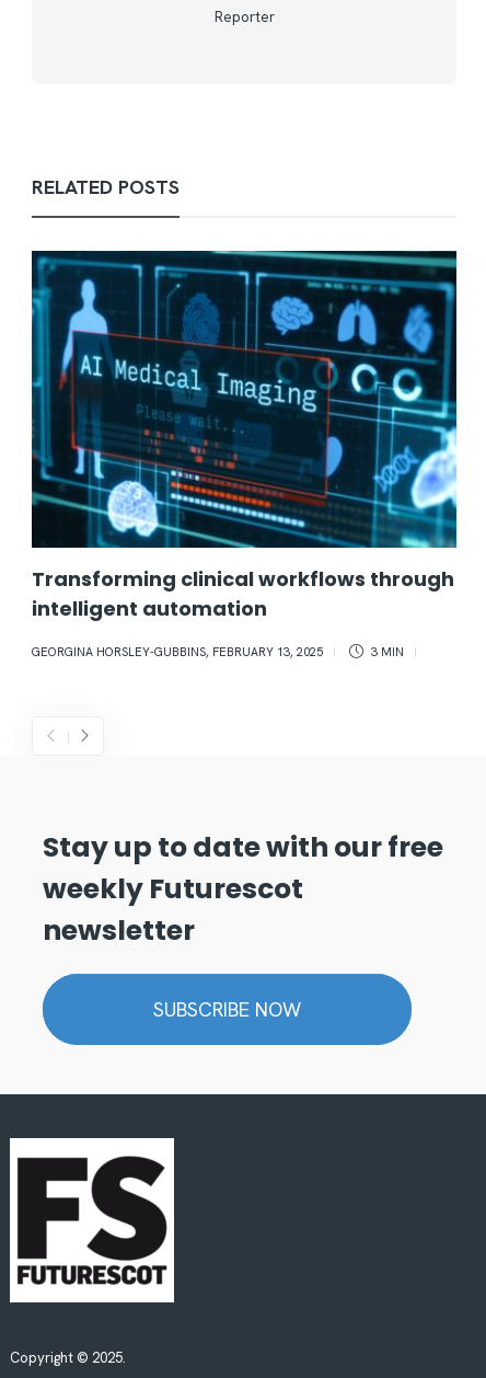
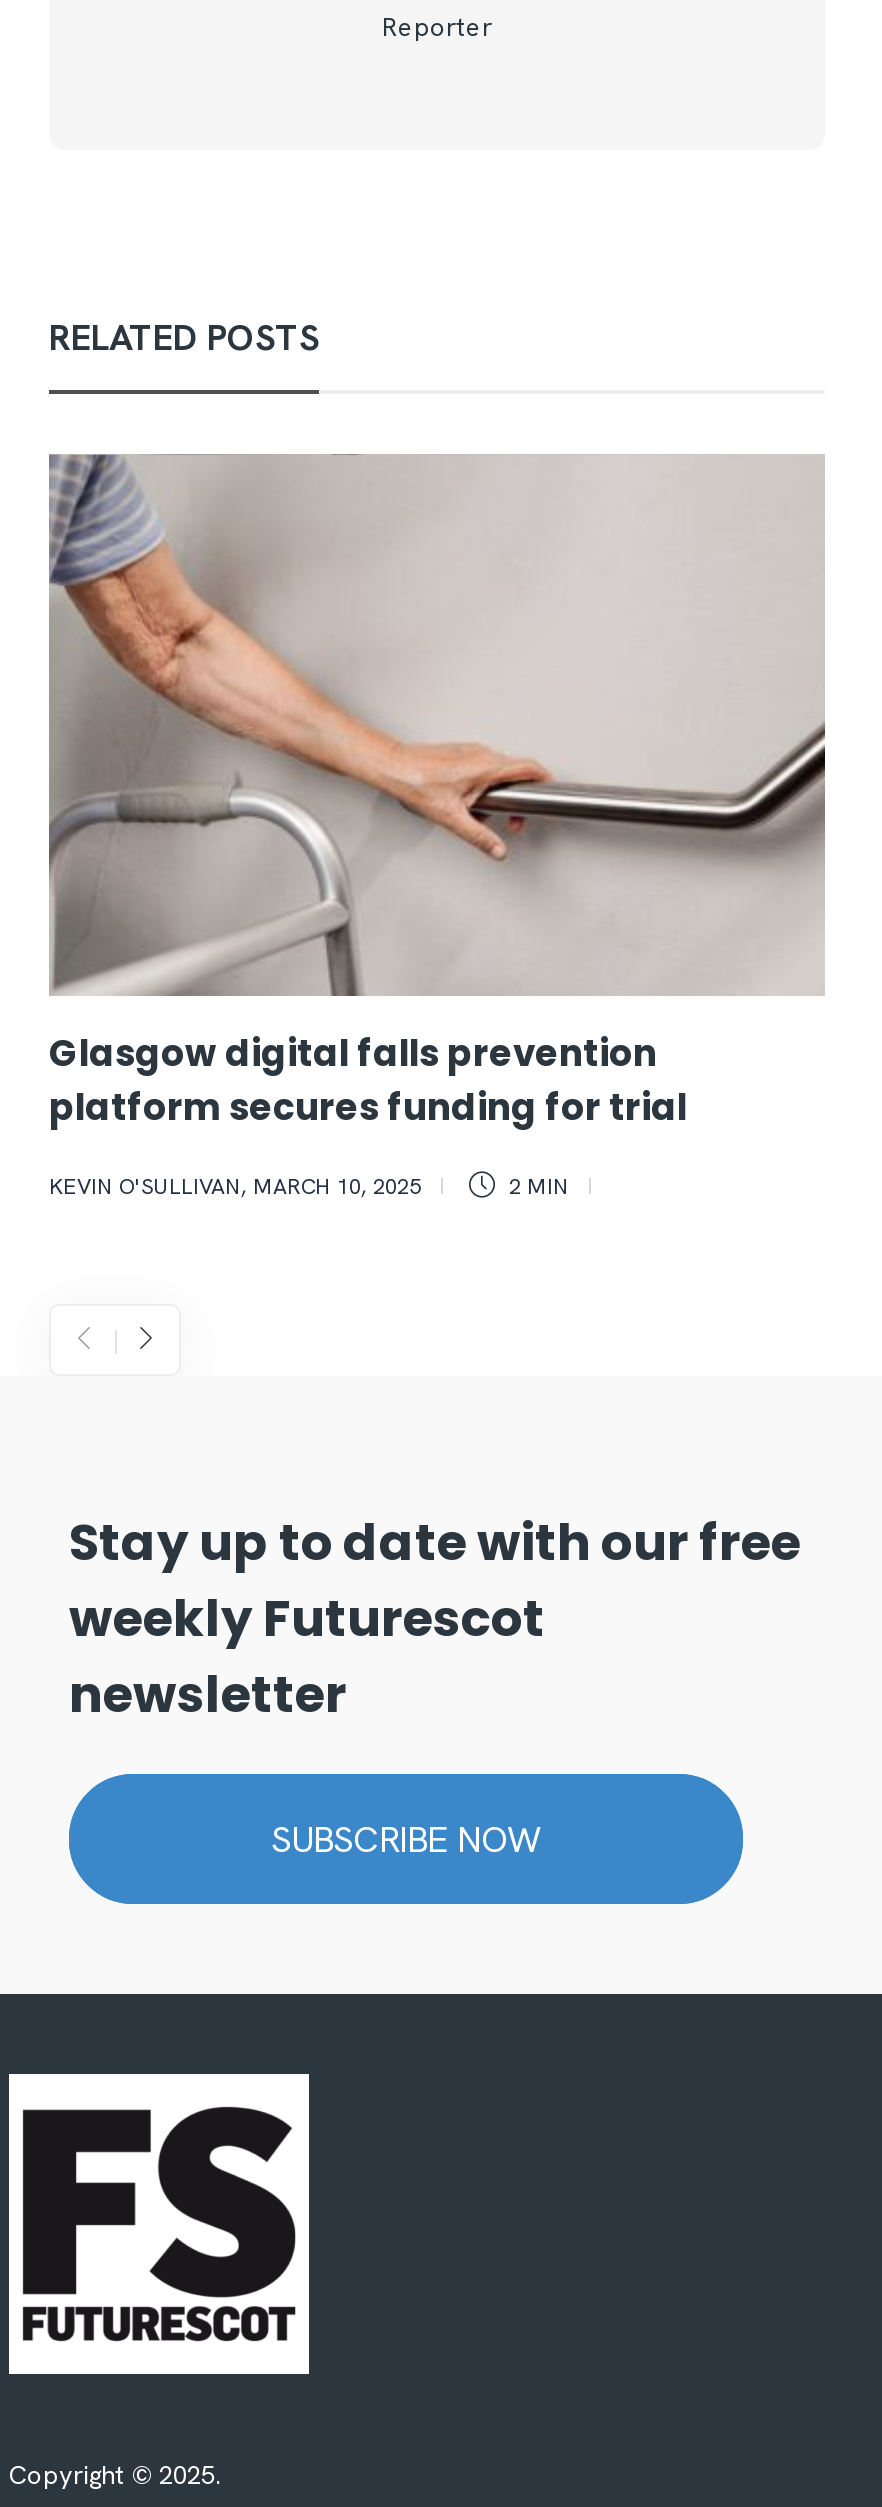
[31,250,458,623] [image] | Transforming clinical workflows through | intelligent automation -> [47,452,827,1133] [image] | Glasgow digital falls prevention | platform secures funding for trial
[32,645,404,660] GEORGINA HORSLEY-GUBBINS, FEBRUARY 13, 2025 | 3 MIN -> [49,1173,569,1201] KEVIN O'SULLIVAN, MARCH 10, 2025 | 2 MIN

